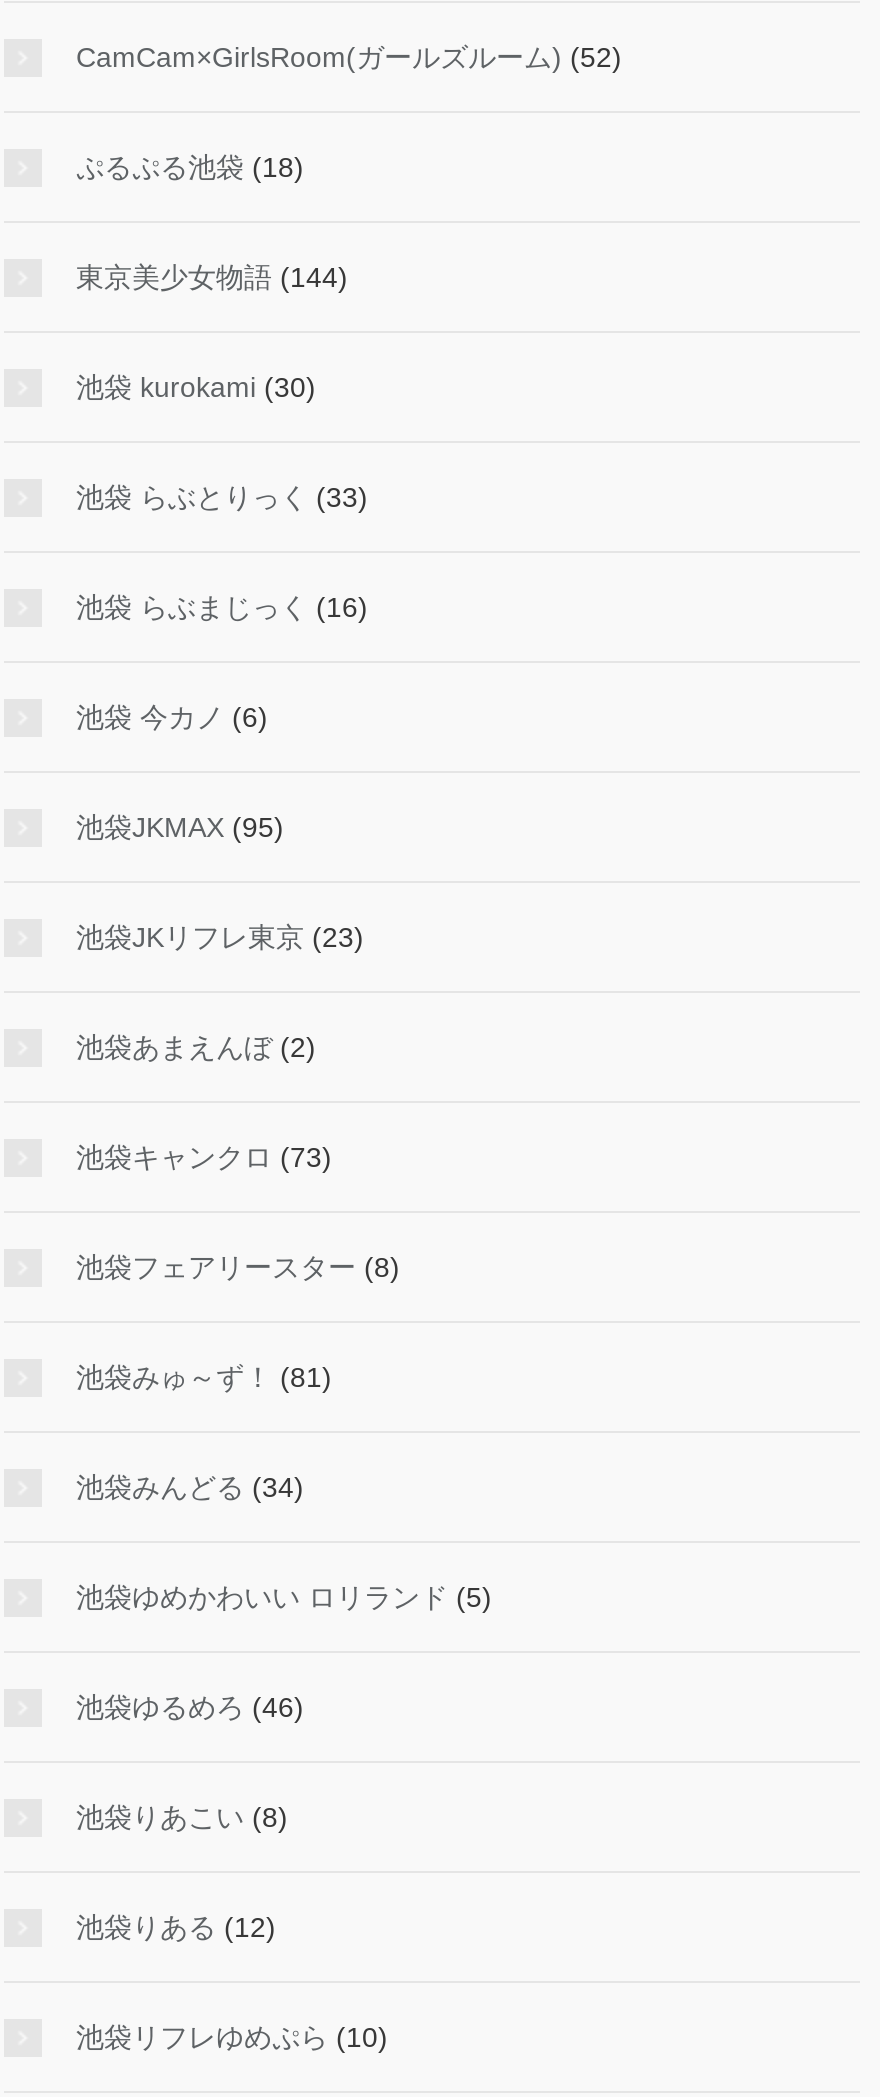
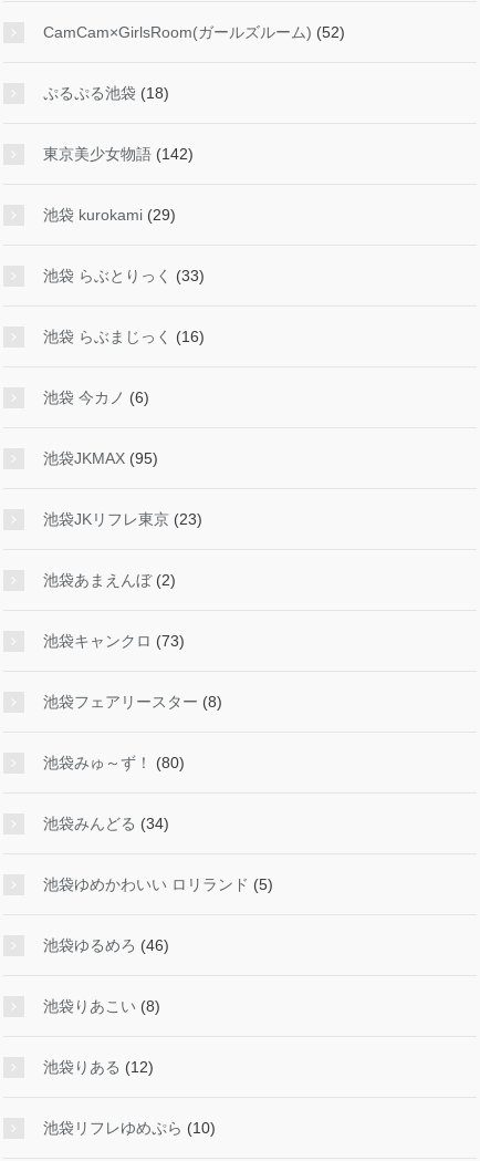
[76,261,348,293] 東京美少女物語(144) -> [43,145,194,162] 東京美少女物語(142)
[76,371,316,403] 池袋 kurokami (30) -> [43,205,176,223] 池袋 kurokami (29)
[76,1361,332,1393] 池袋みゅ～ず！(81) -> [43,753,185,771] 池袋みゅ～ず！(80)

